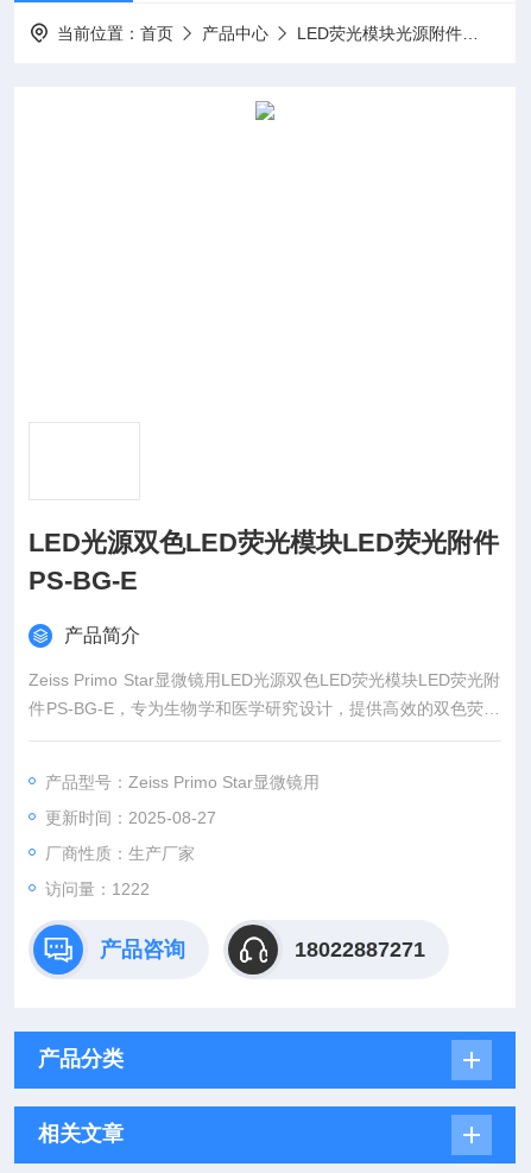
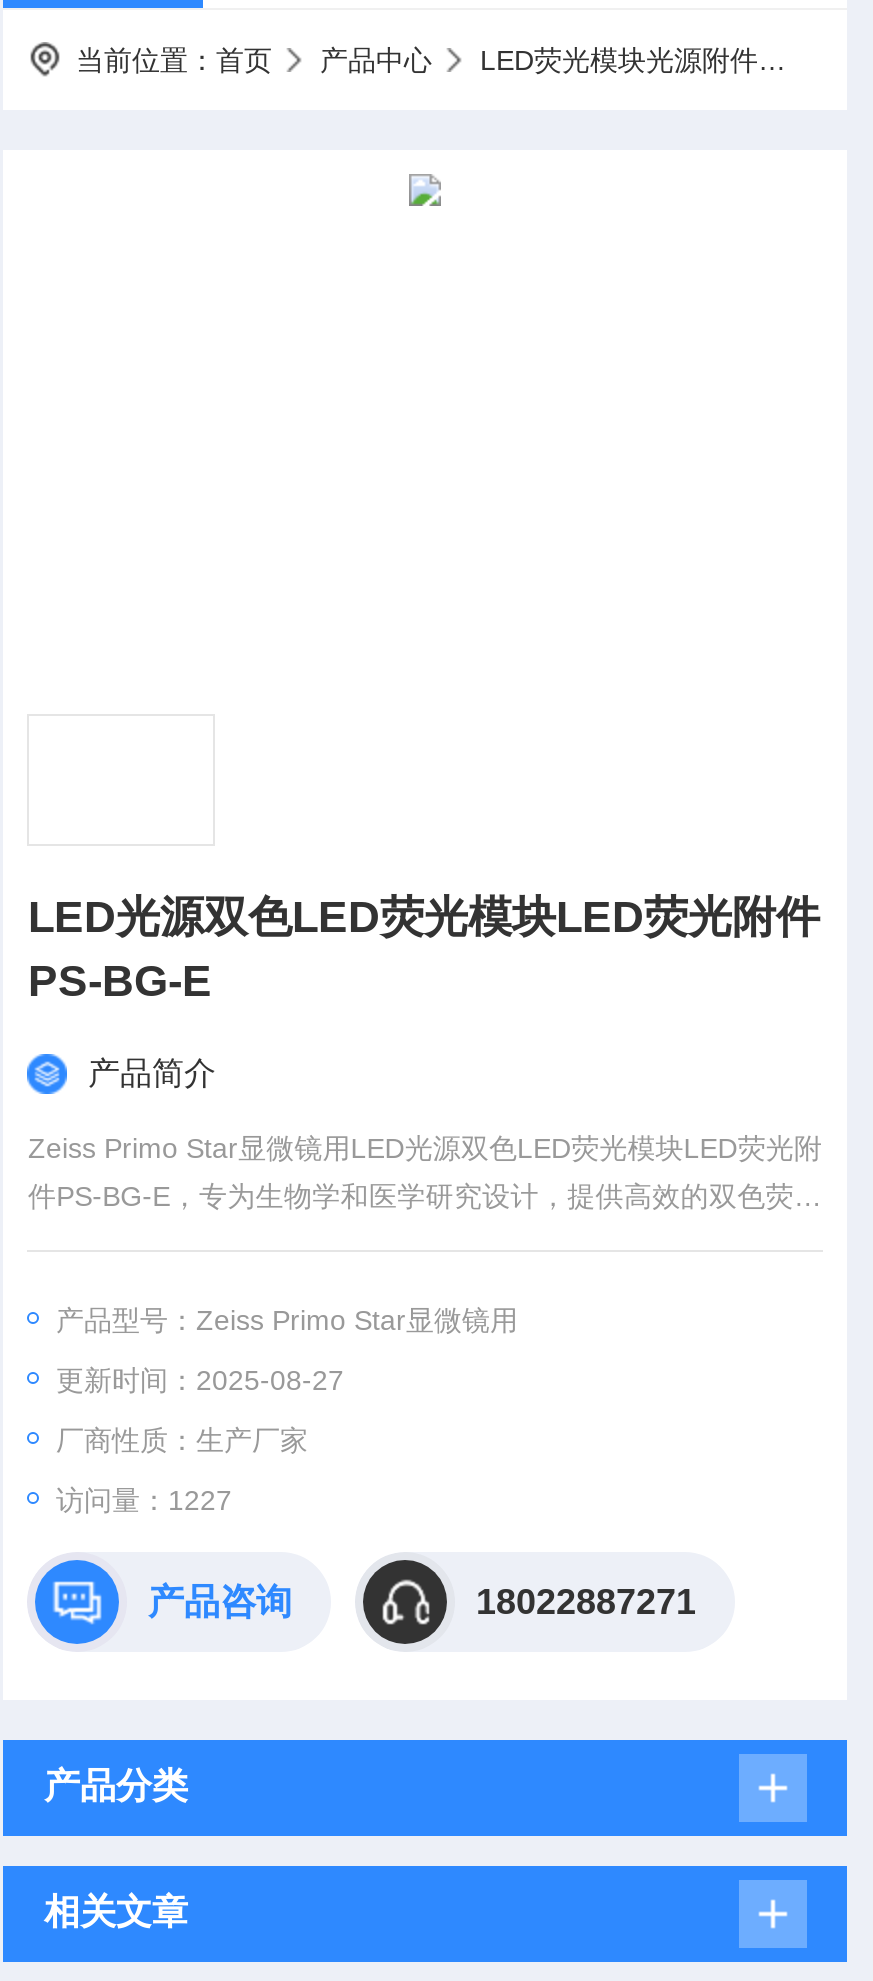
[46,879,150,898] 访问量：1222 -> [56,1484,232,1516] 访问量：1227

